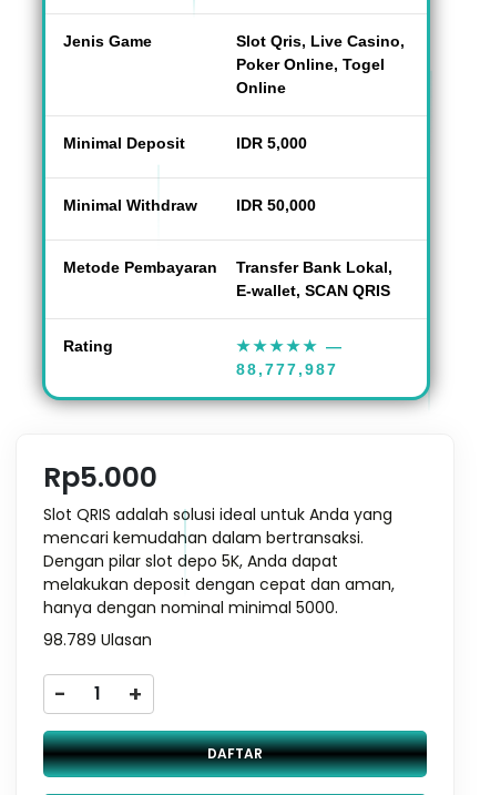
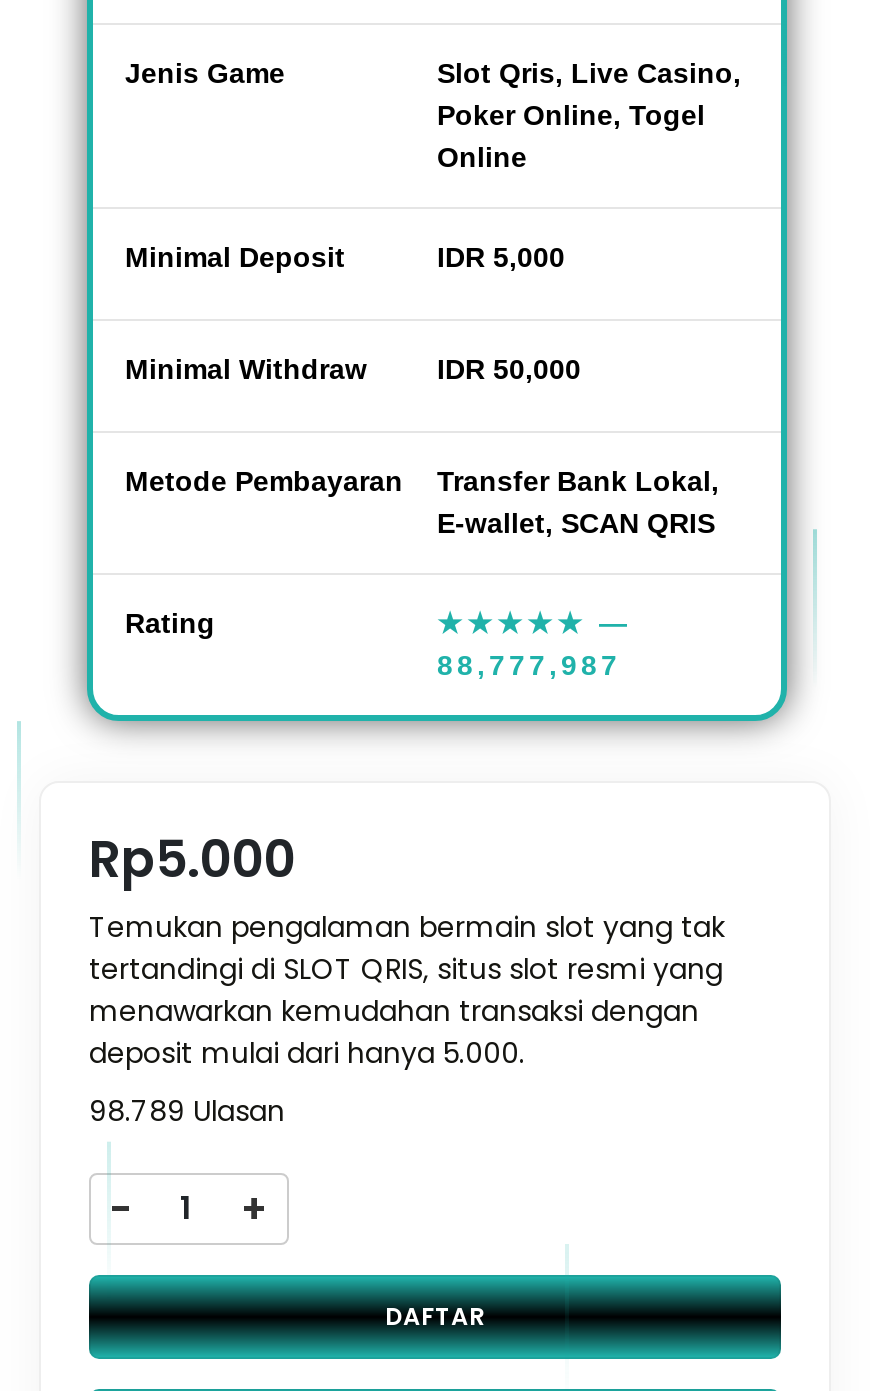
[43,503,395,618] Slot QRIS adalah solusi ideal untuk Anda yang | mencari kemudahan dalam bertransaksi. | Dengan pilar slot depo 5K, Anda dapat | melakukan deposit dengan cepat dan aman, | hanya dengan nominal minimal 5000. -> [89,906,725,1072] Temukan pengalaman bermain slot yang tak | tertandingi di SLOT QRIS, situs slot resmi yang | menawarkan kemudahan transaksi dengan | deposit mulai dari hanya 5.000.

